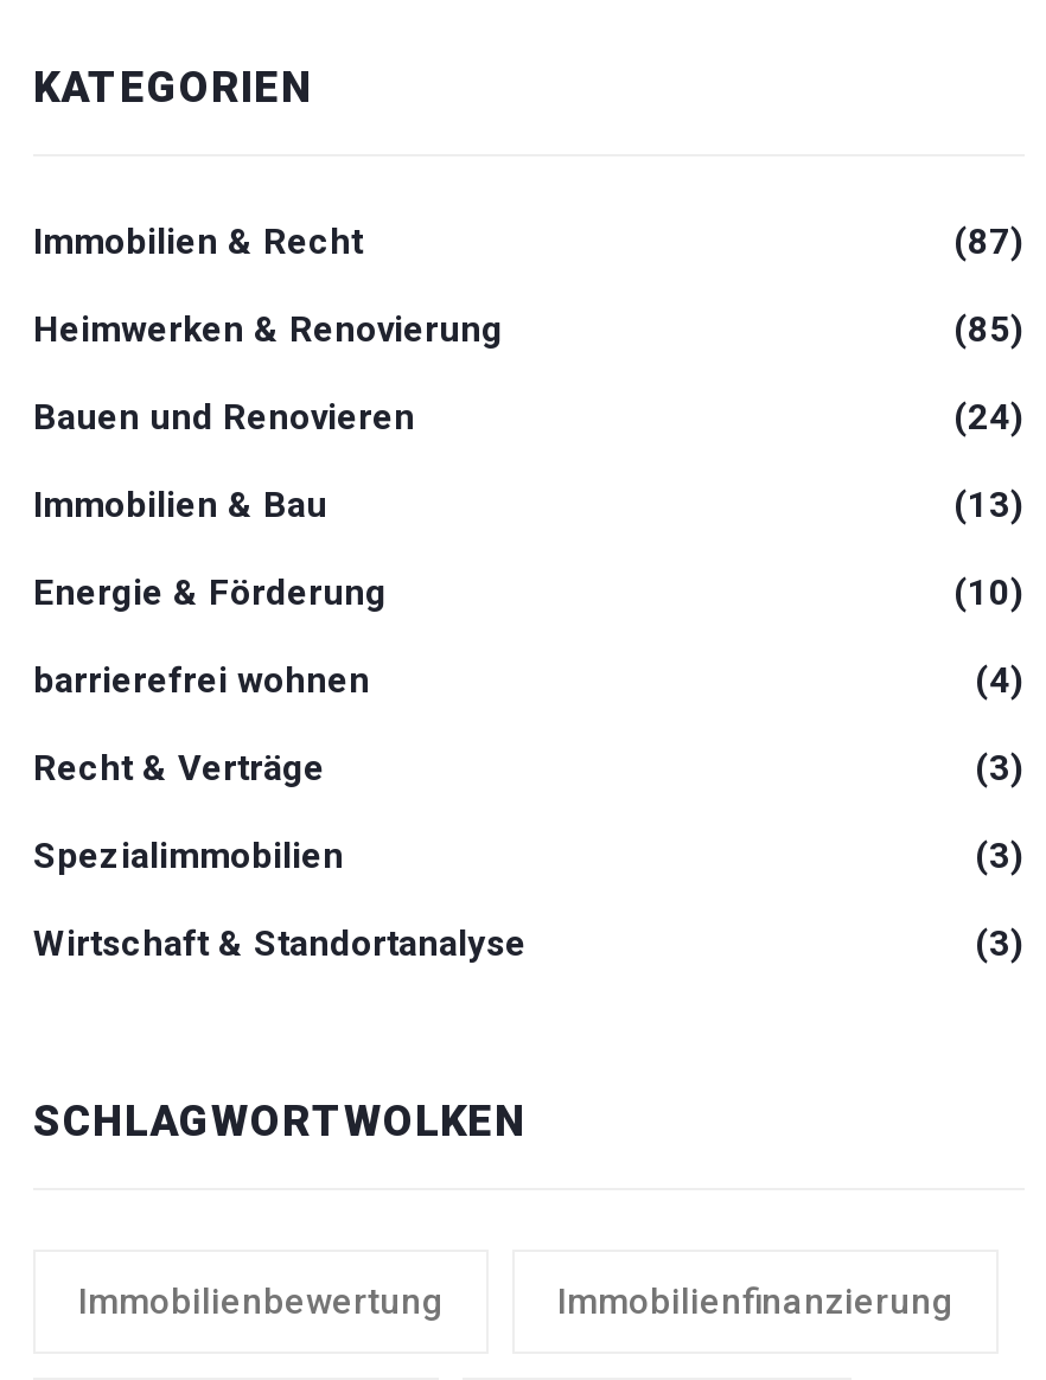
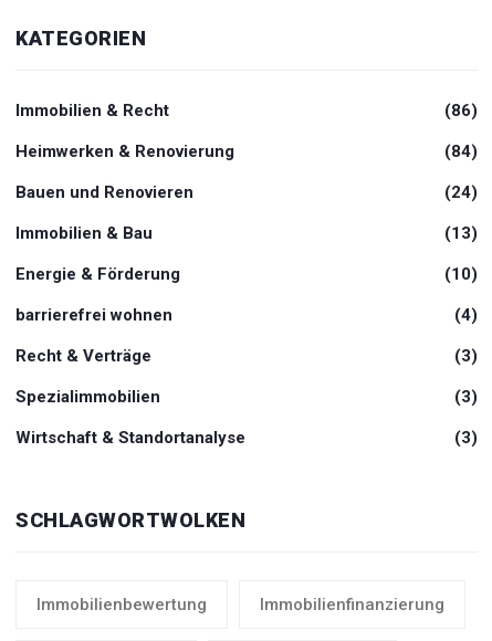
[953,221,1025,263] (87) -> [444,101,478,121] (86)
[953,308,1025,351] (85) -> [444,142,478,161] (84)

